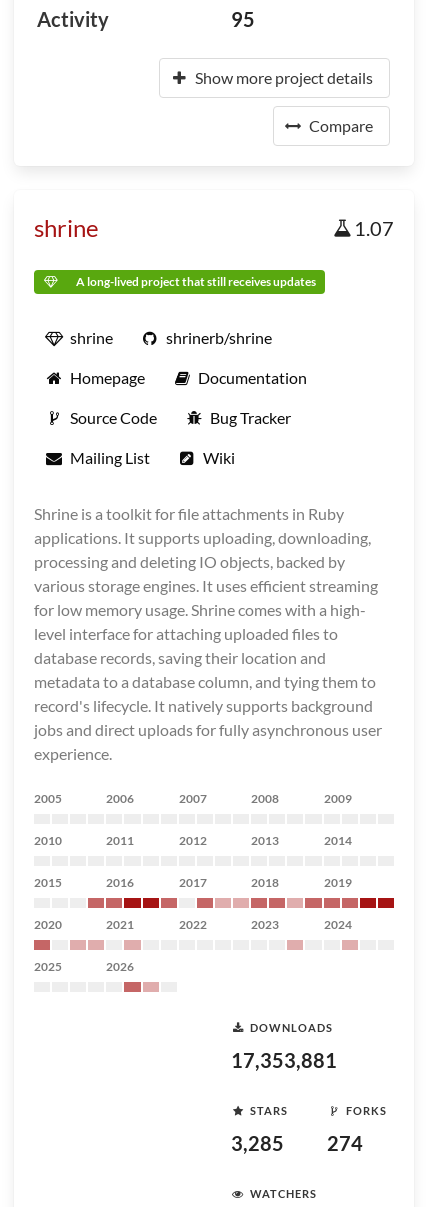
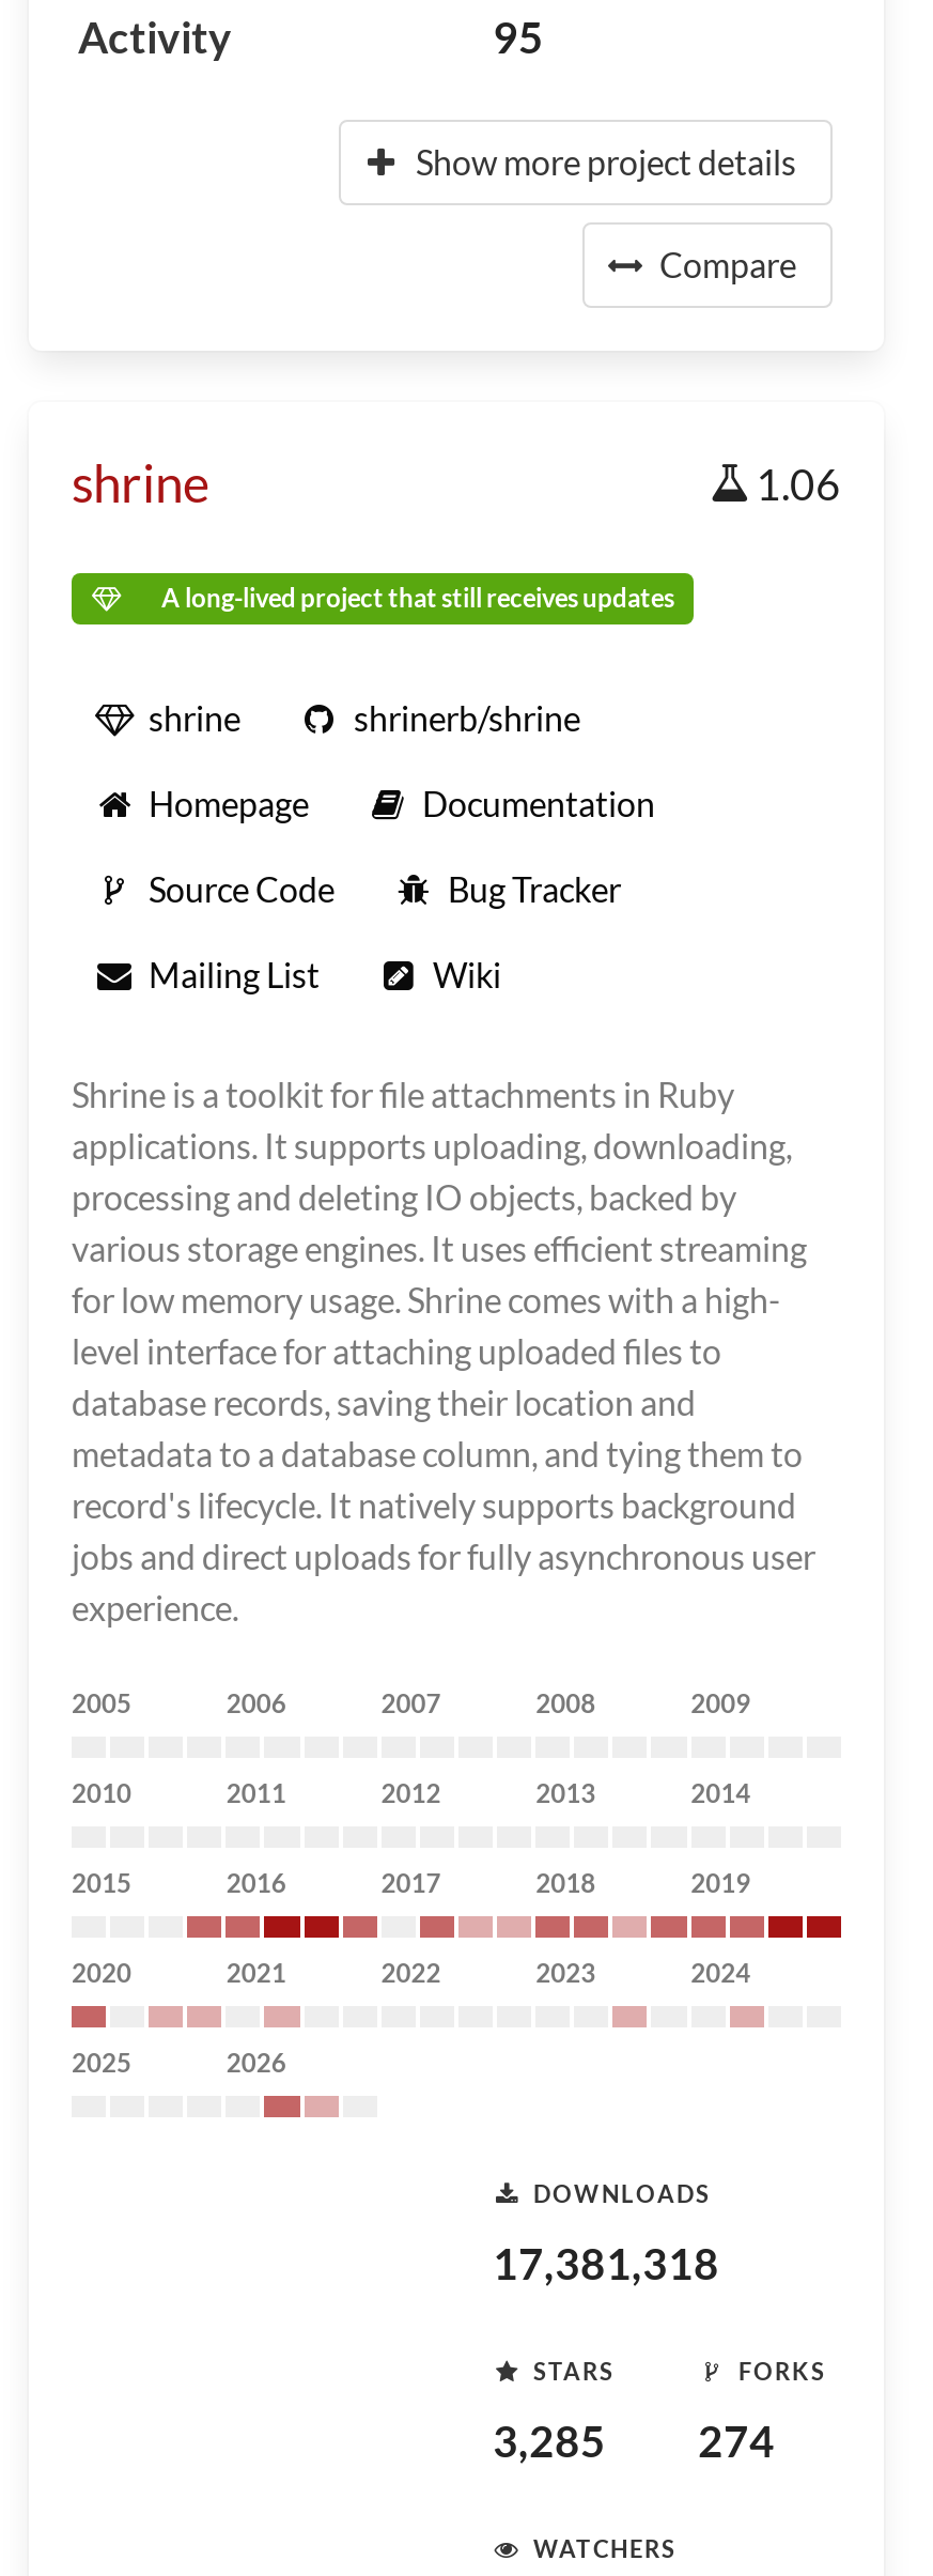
[354,216,394,240] 1.07 -> [756,458,841,509] 1.06
[231,1048,337,1072] 17,353,881 -> [493,2237,719,2288] 17,381,318

